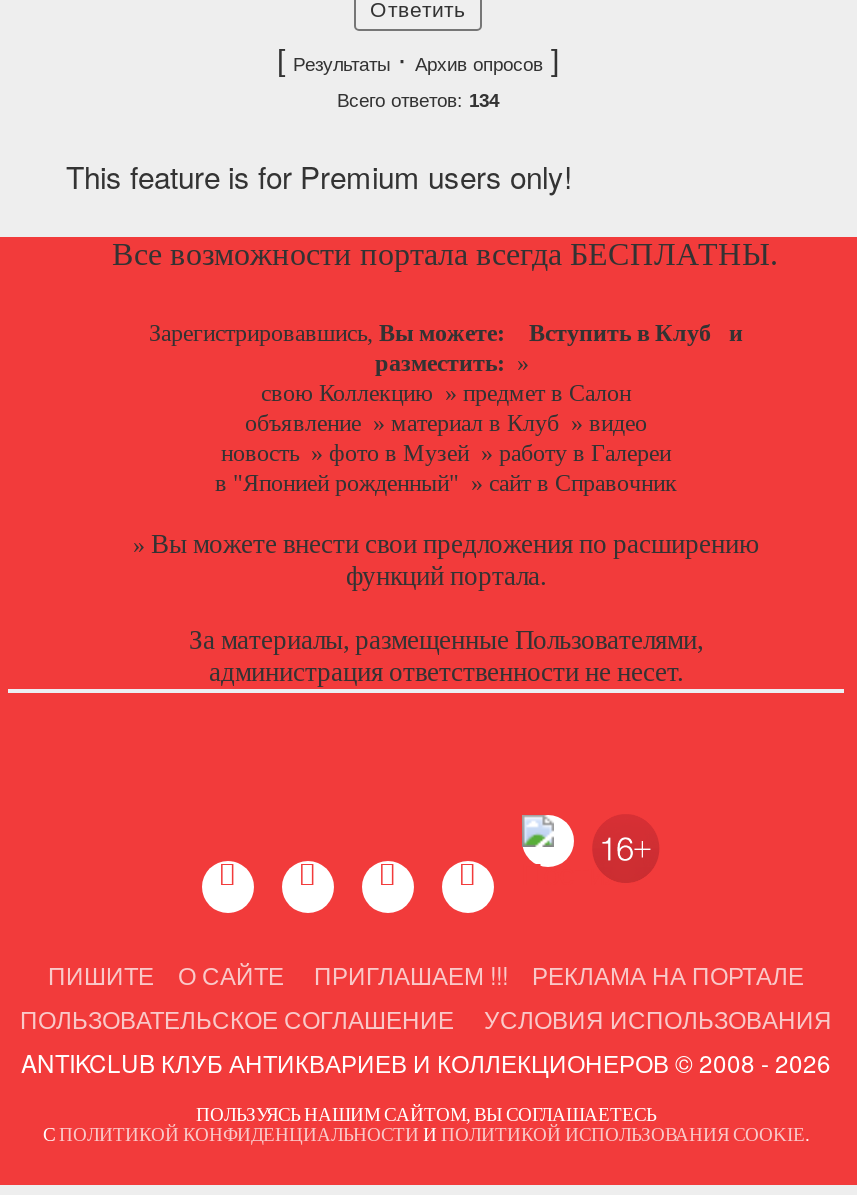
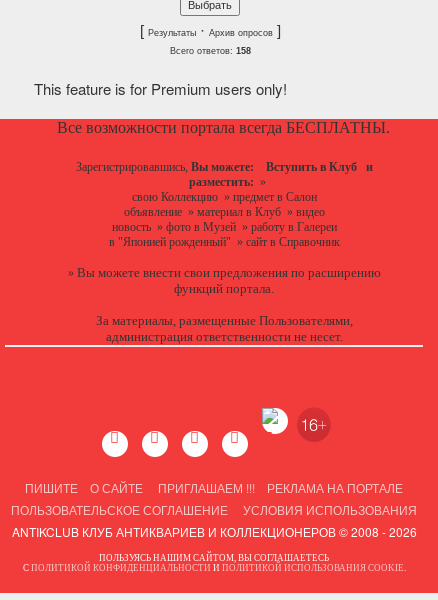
[337,91,499,111] Всего ответов: 134 -> [169,46,250,56] Всего ответов: 158

